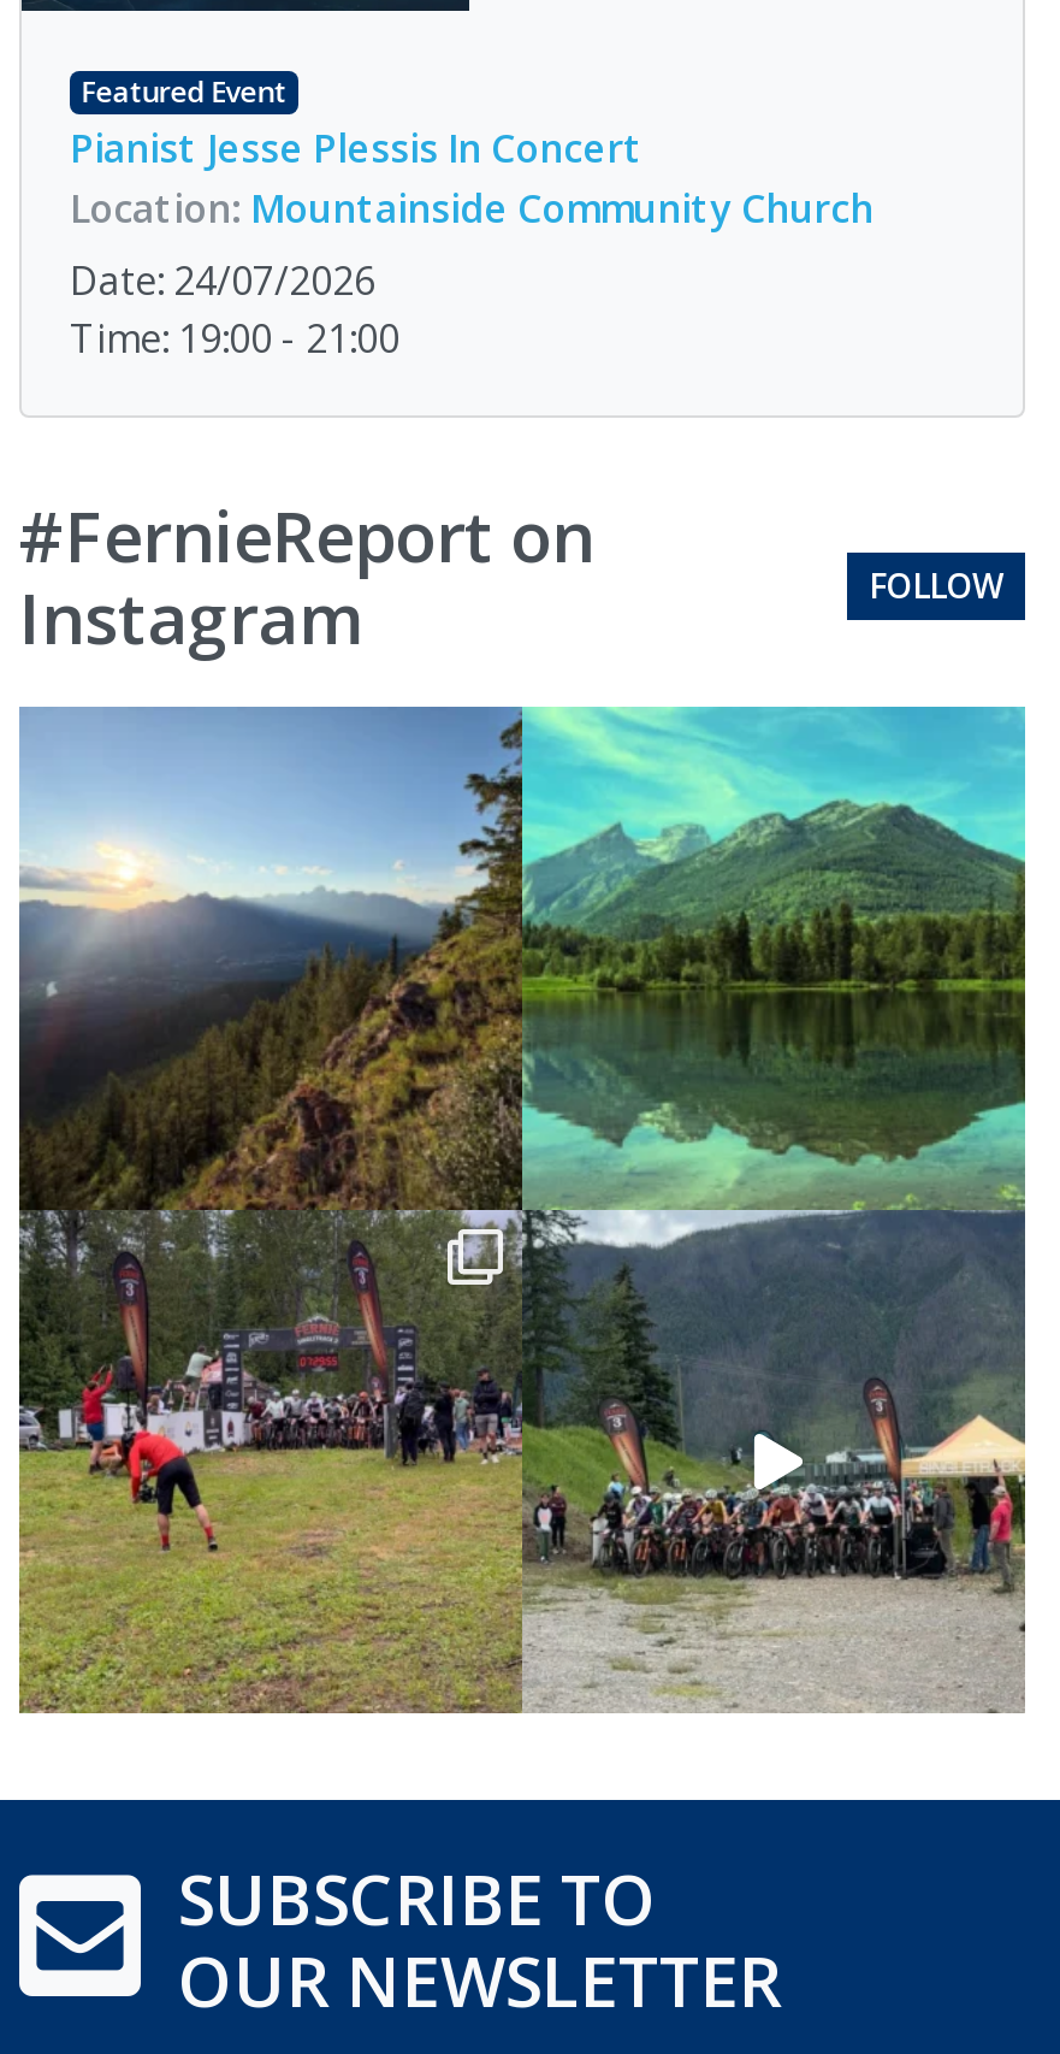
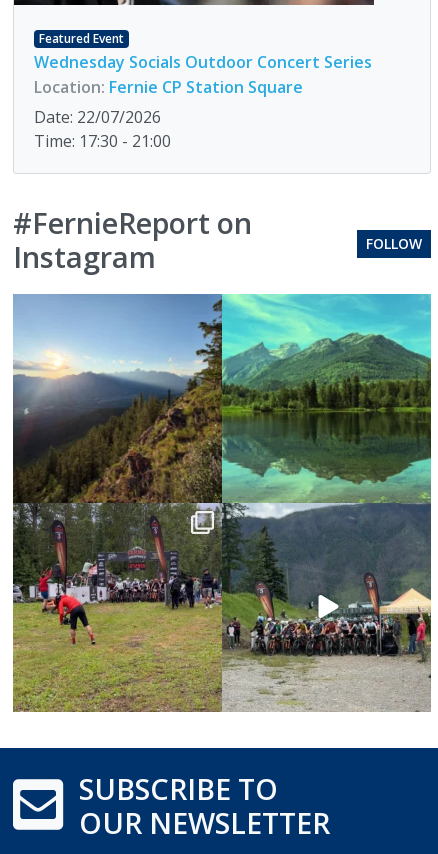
[70,122,874,365] Pianist Jesse Plessis In Concert | Location: Mountainside Community Church | Date: 24/07/2026 | Time: 19:00 - 21:00 -> [34,51,372,152] Wednesday Socials Outdoor Concert Series | Location: Fernie CP Station Square | Date: 22/07/2026 | Time: 17:30 - 21:00

